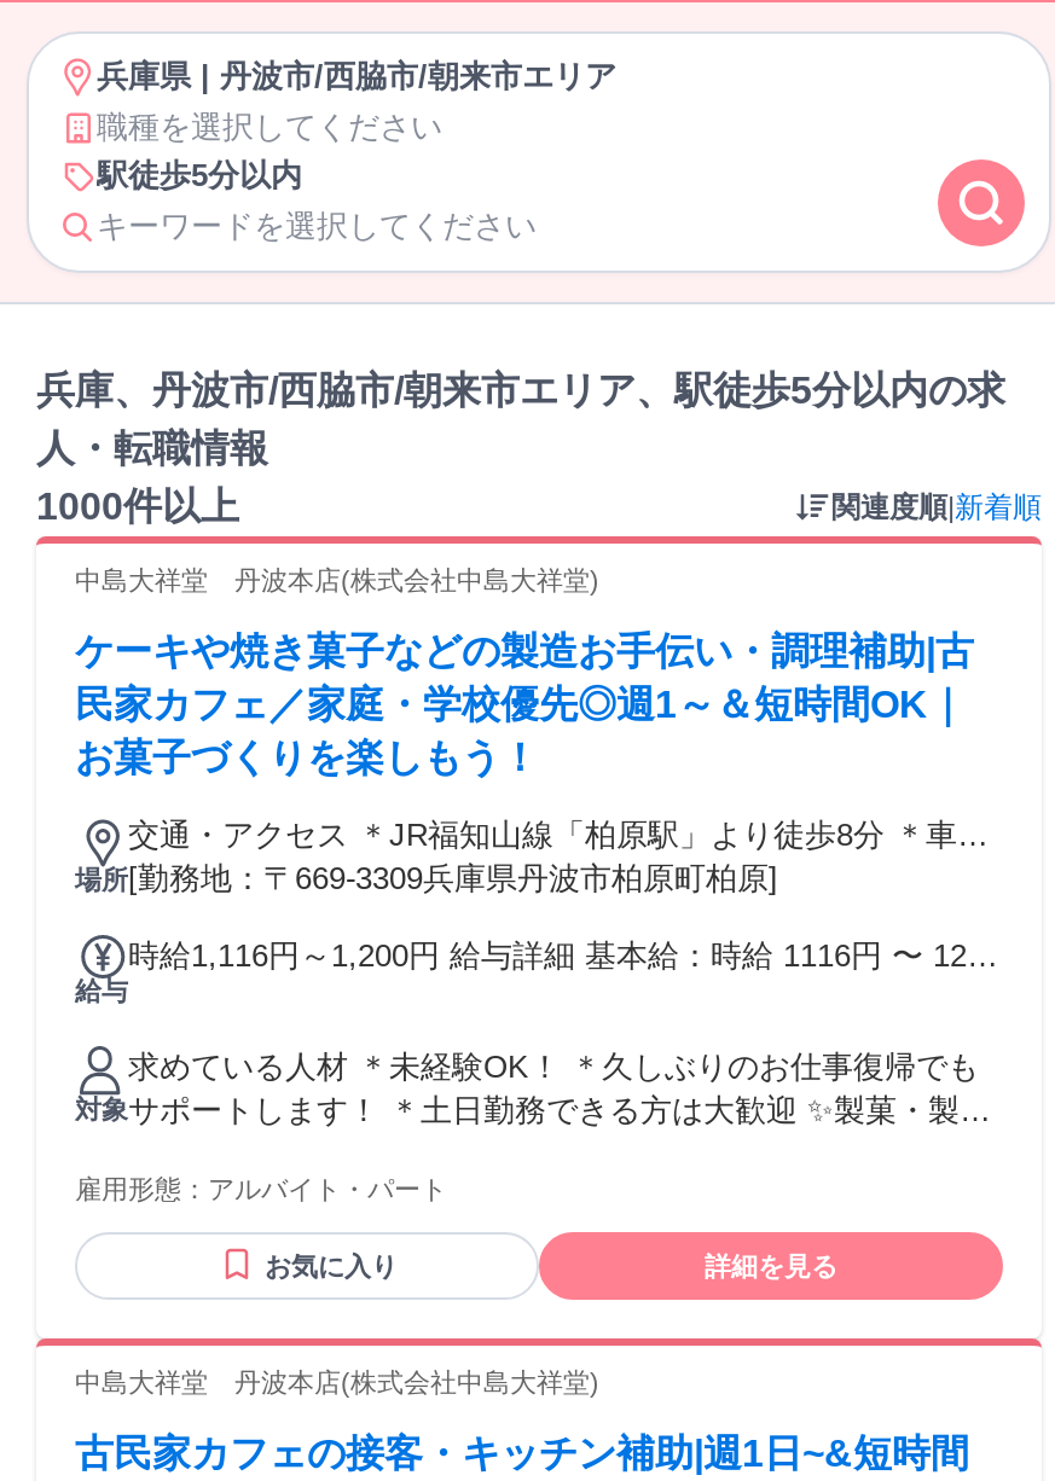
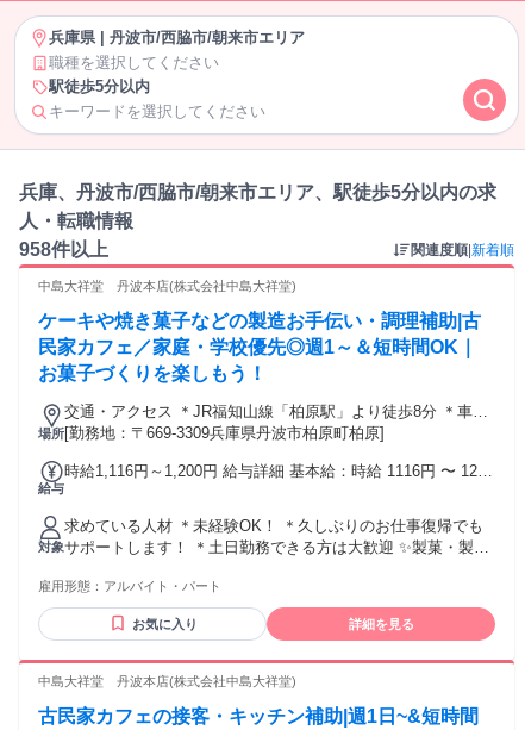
[36,486,239,527] 1000件以上 -> [19,239,108,260] 958件以上

